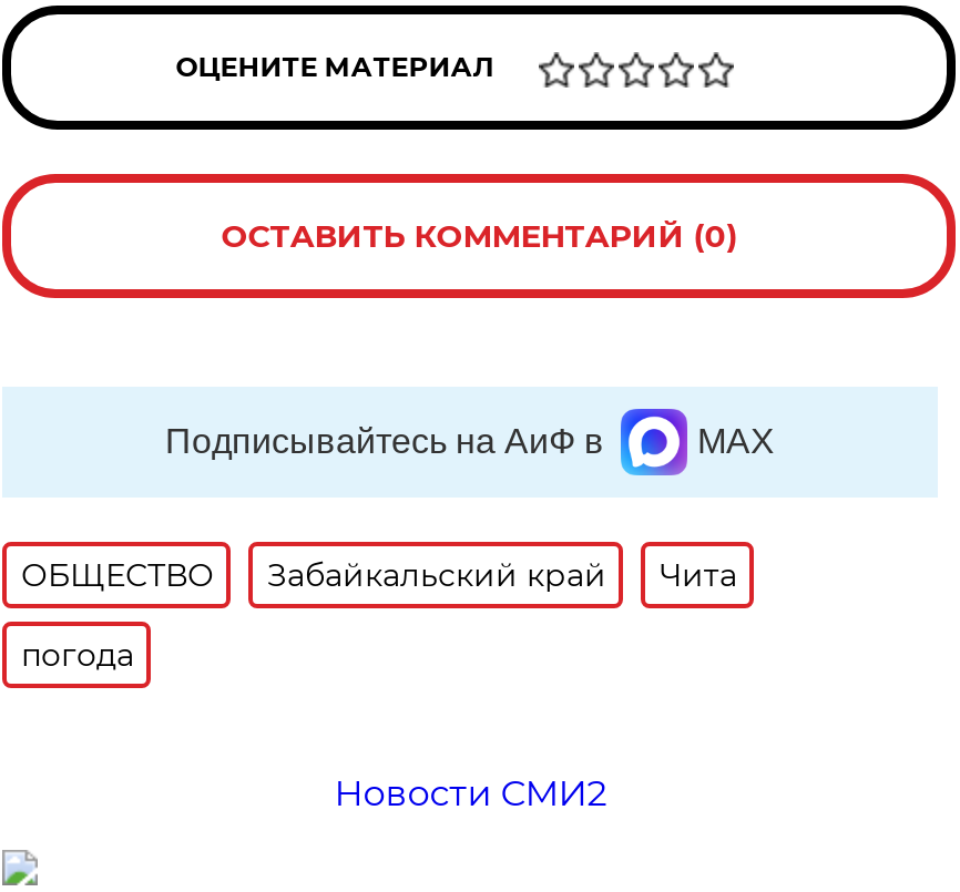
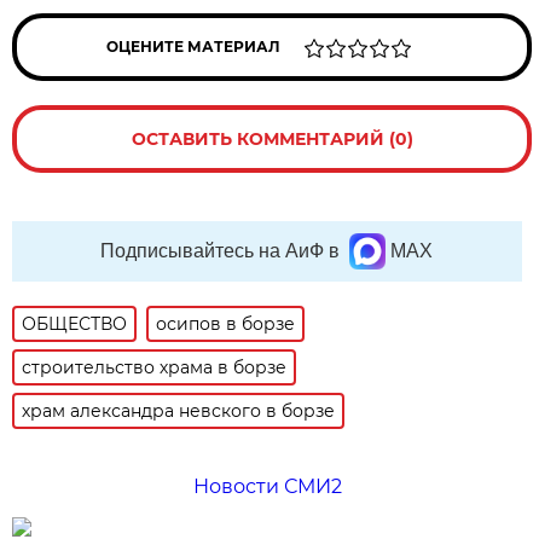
[21,555,737,675] Забайкальский край | Чита | погода -> [22,313,335,422] осипов в борзе | строительство храма в борзе | храм александра невского в борзе

